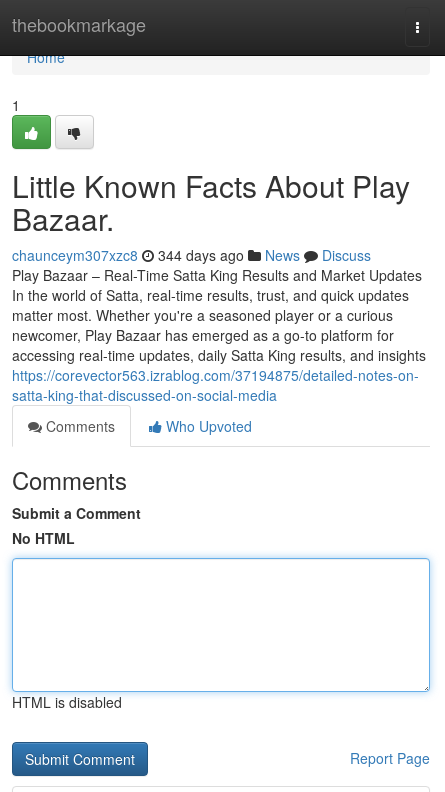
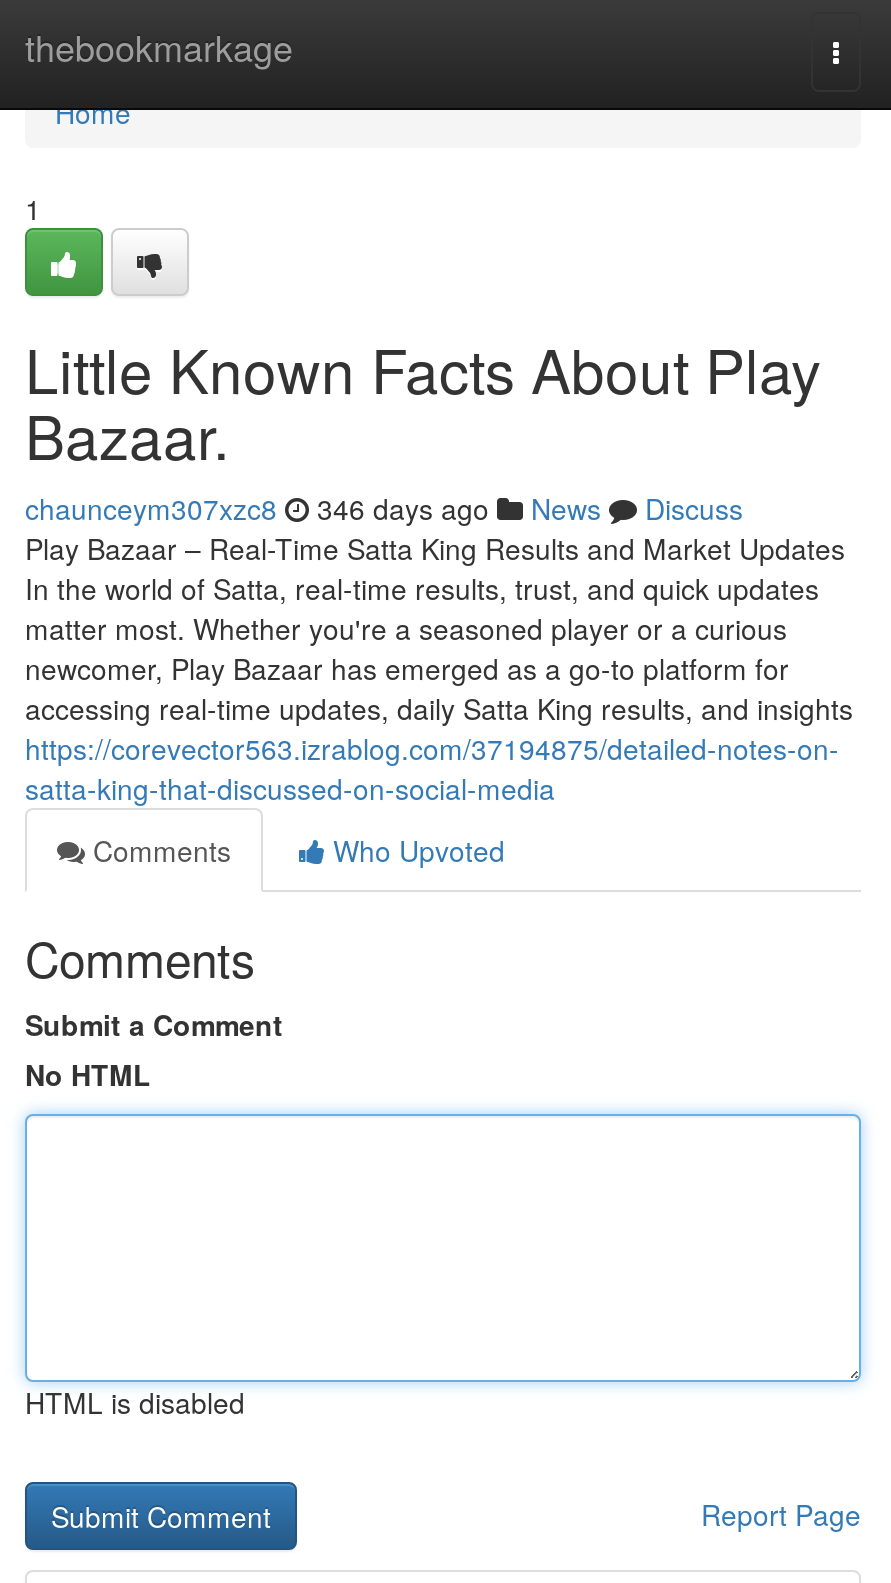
[12,245,371,265] chaunceym307xzc8 344 days ago News Discuss -> [25,488,743,528] chaunceym307xzc8 346 days ago News Discuss

